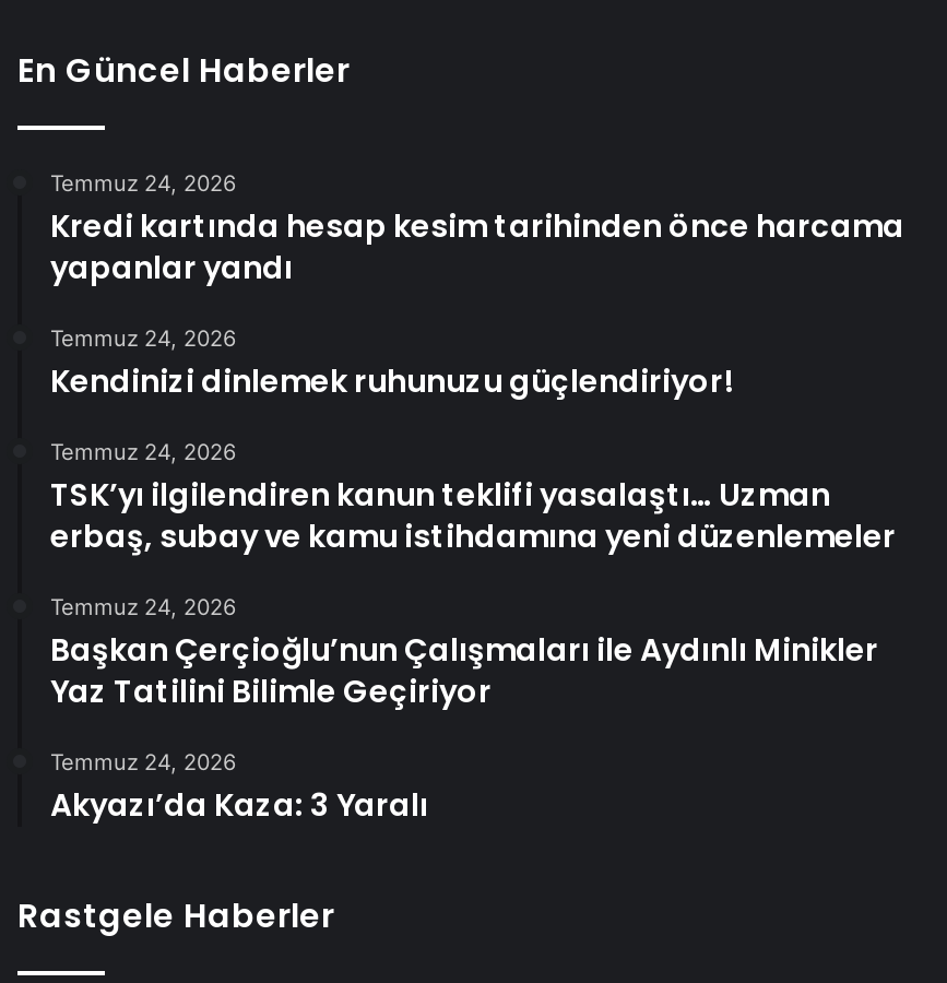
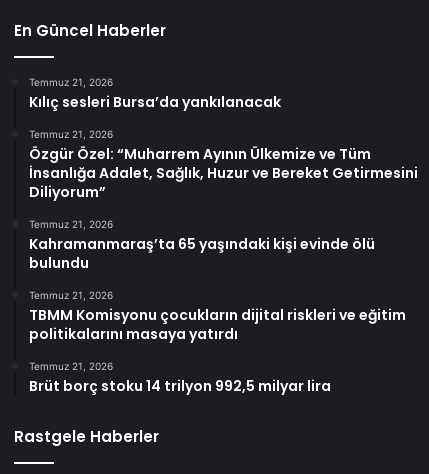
[50,170,904,290] Temmuz 24, 2026 | Kredi kartında hesap kesim tarihinden önce harcama | yapanlar yandı -> [29,76,281,112] Temmuz 21, 2026 | Kılıç sesleri Bursa’da yankılanacak
[50,325,732,403] Temmuz 24, 2026 | Kendinizi dinlemek ruhunuzu güçlendiriyor! -> [29,128,418,202] Temmuz 21, 2026 | Özgür Özel: “Muharrem Ayının Ülkemize ve Tüm | İnsanlığa Adalet, Sağlık, Huzur ve Bereket Getirmesini | Diliyorum”
[50,438,896,558] Temmuz 24, 2026 | TSK’yı ilgilendiren kanun teklifi yasalaştı… Uzman | erbaş, subay ve kamu istihdamına yeni düzenlemeler -> [29,218,375,273] Temmuz 21, 2026 | Kahramanmaraş’ta 65 yaşındaki kişi evinde ölü | bulundu
[50,593,878,713] Temmuz 24, 2026 | Başkan Çerçioğlu’nun Çalışmaları ile Aydınlı Minikler | Yaz Tatilini Bilimle Geçiriyor -> [29,289,406,344] Temmuz 21, 2026 | TBMM Komisyonu çocukların dijital riskleri ve eğitim | politikalarını masaya yatırdı
[50,748,428,827] Temmuz 24, 2026 | Akyazı’da Kaza: 3 Yaralı -> [29,360,331,396] Temmuz 21, 2026 | Brüt borç stoku 14 trilyon 992,5 milyar lira

